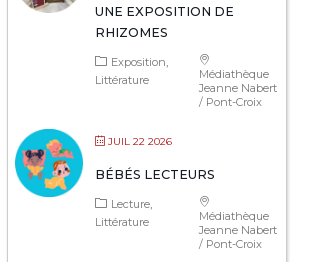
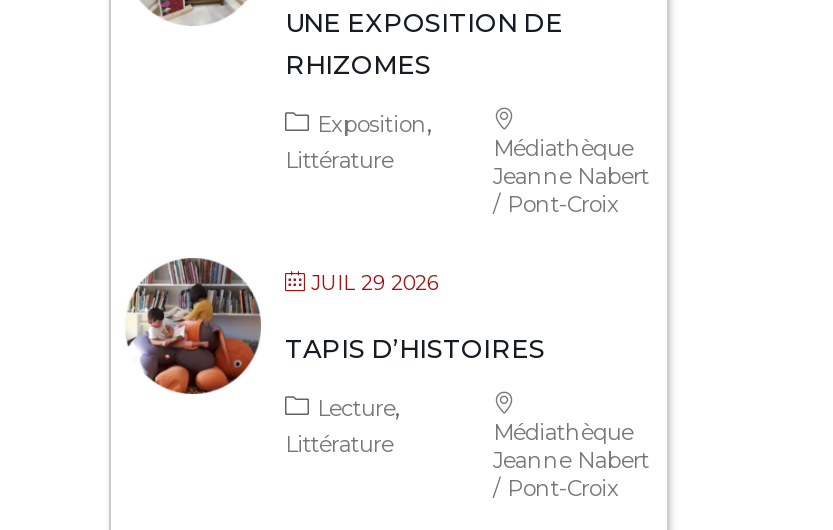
[14,128,215,198] [image] | BÉBÉS LECTEURS -> [125,256,545,396] [image] | TAPIS D’HISTOIRES
[105,135,172,148] JUIL 22 2026 -> [305,270,439,296] JUIL 29 2026

